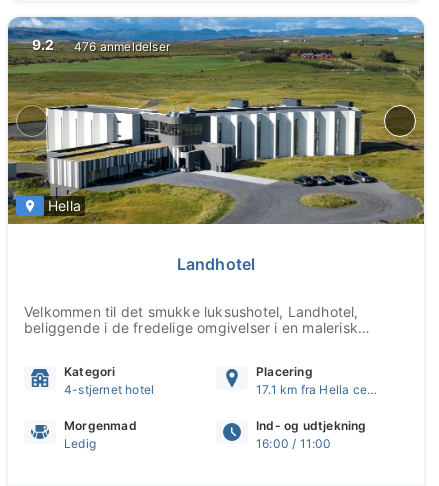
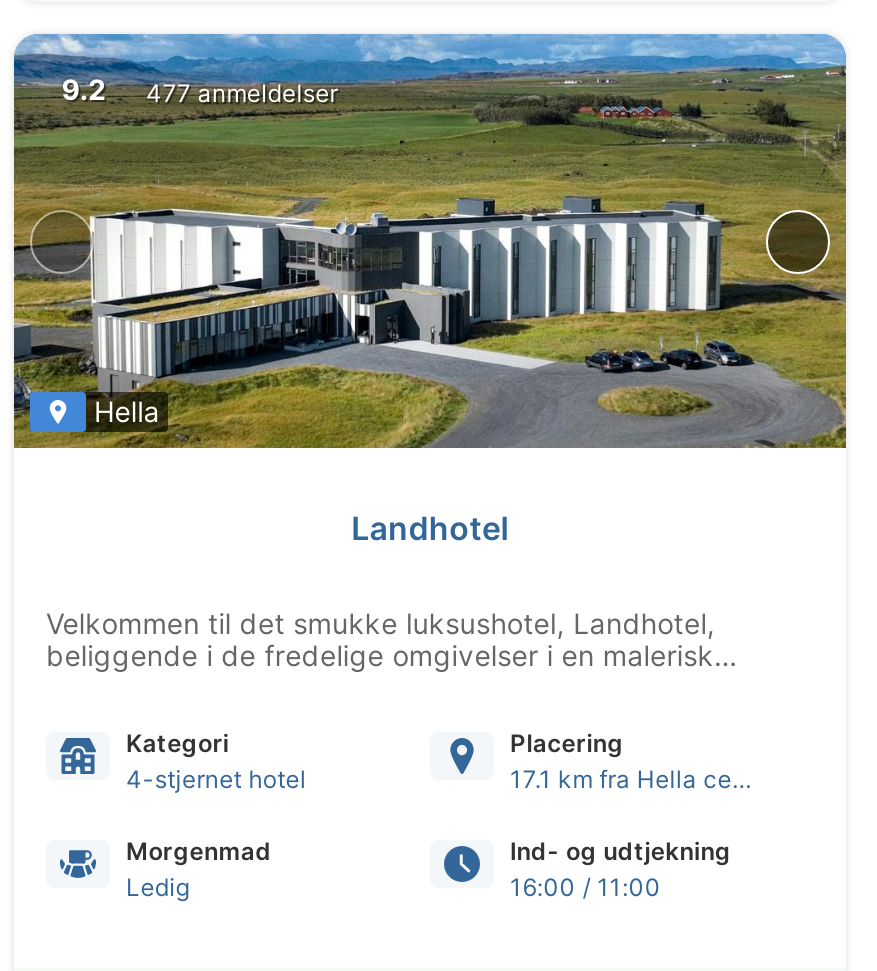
[32,36,170,54] 9.2 476 anmeldelser -> [61,72,338,108] 9.2 477 anmeldelser

